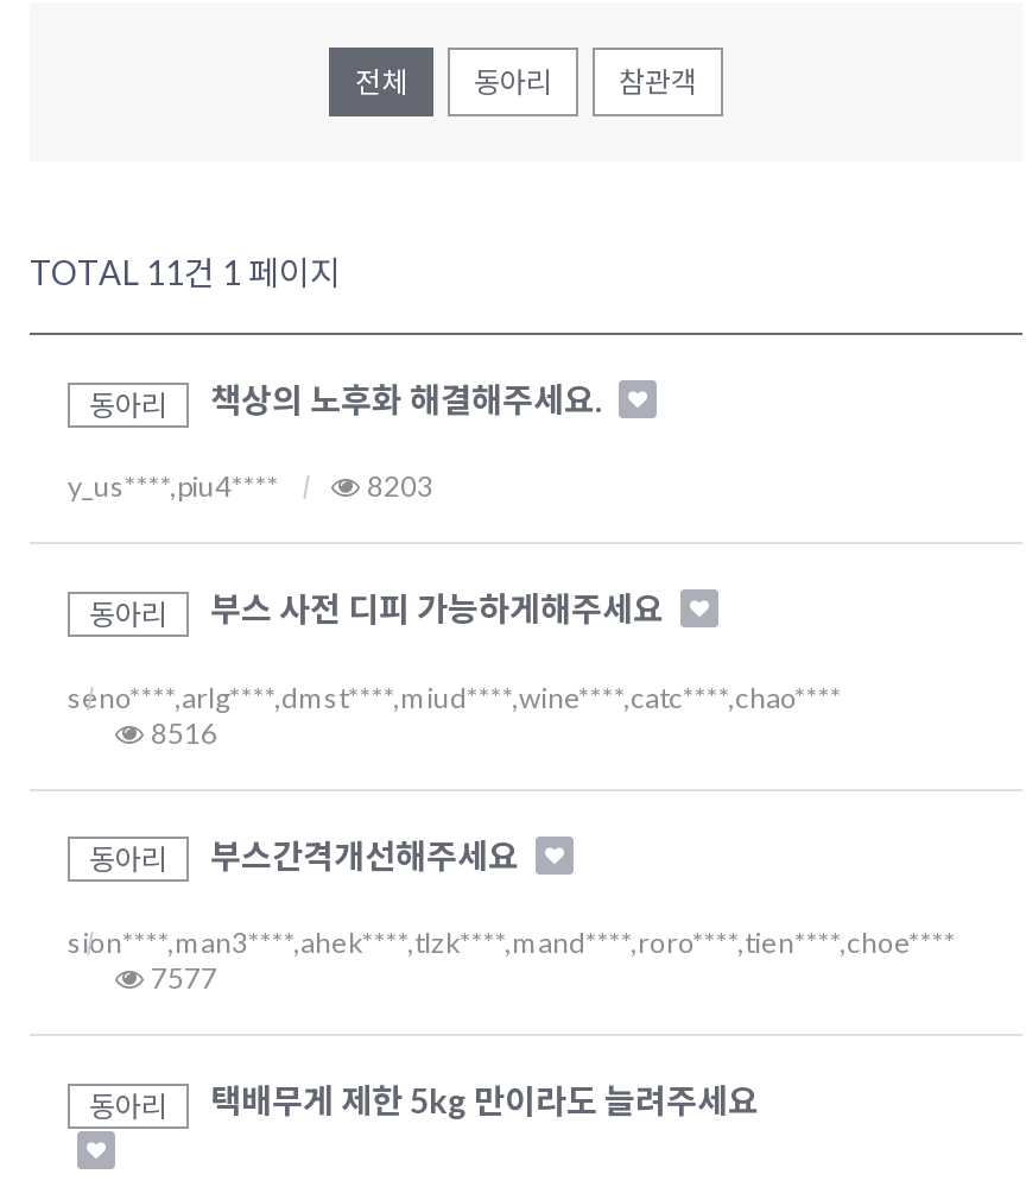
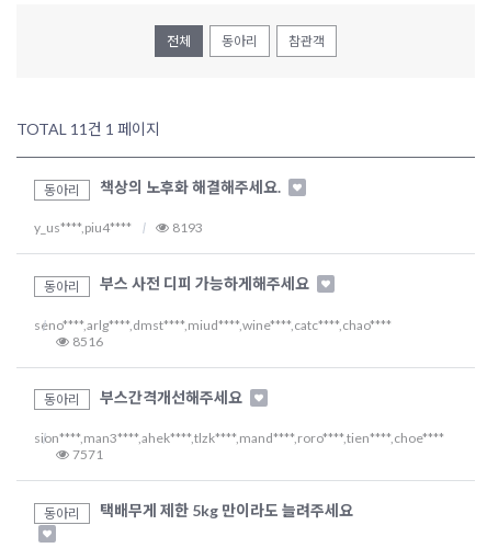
[367,469,433,505] 8203 -> [172,220,203,236] 8193
[151,961,217,996] 7577 -> [72,446,103,463] 7571

